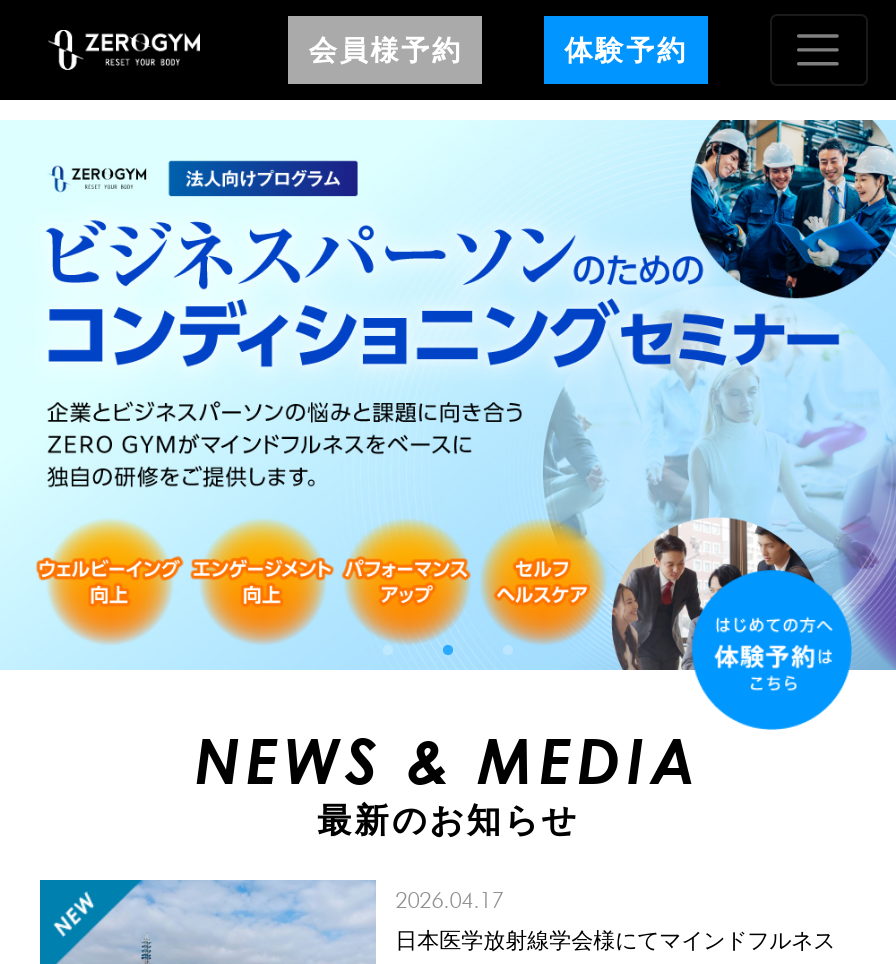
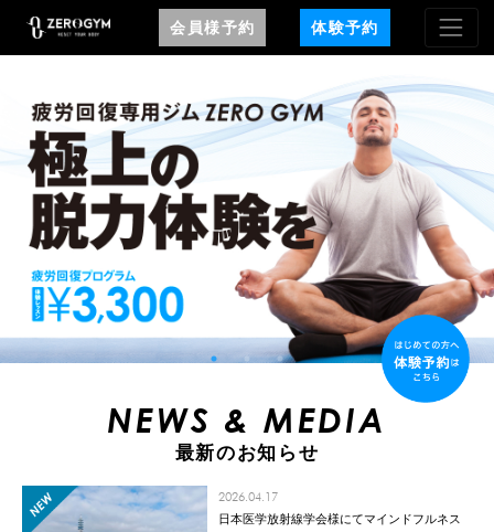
[6,118,890,672] [image] -> [3,66,491,370] [image]

